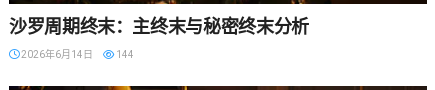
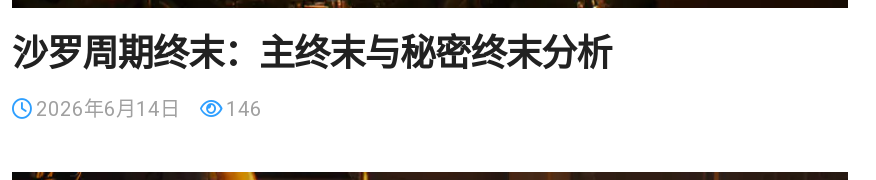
[19,49,134,60] 2026年6月14日 144 -> [32,98,262,120] 2026年6月14日 146

